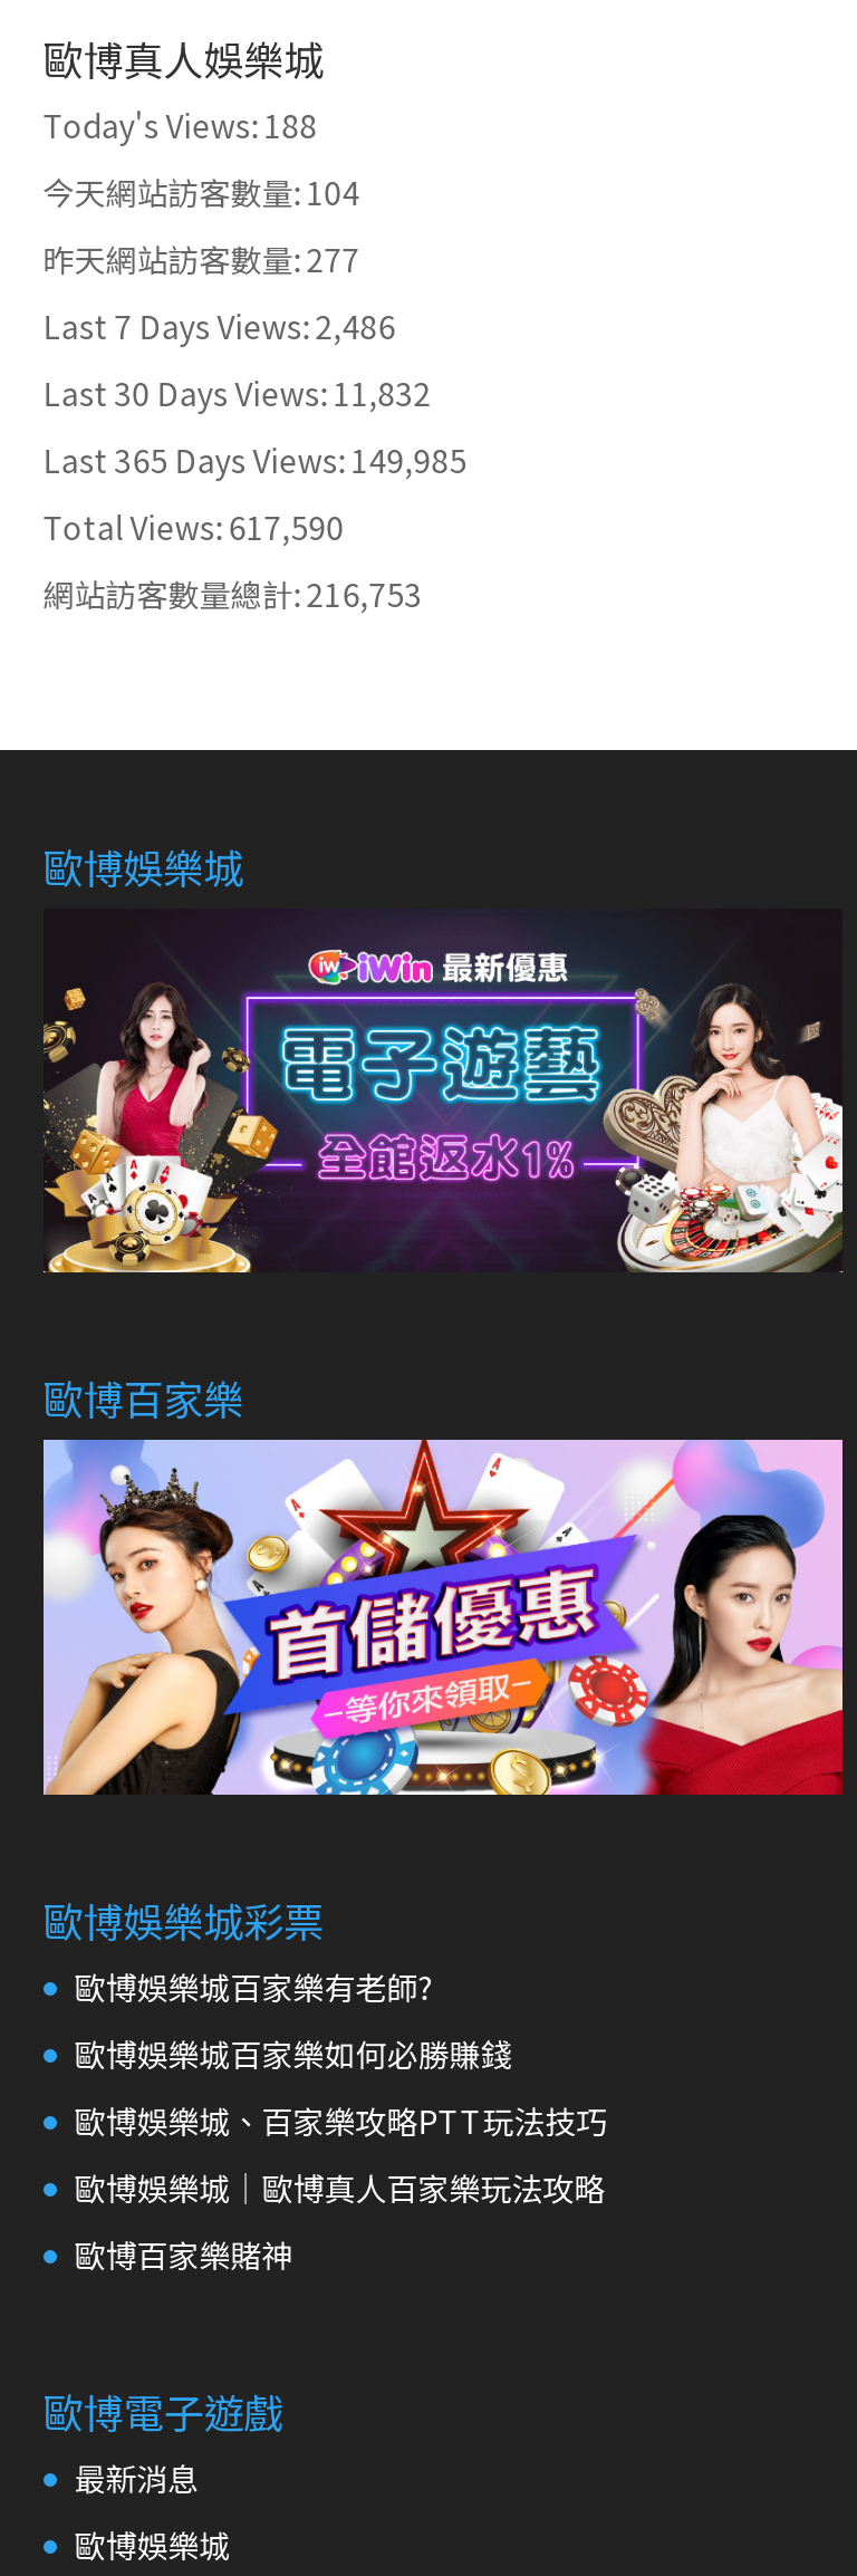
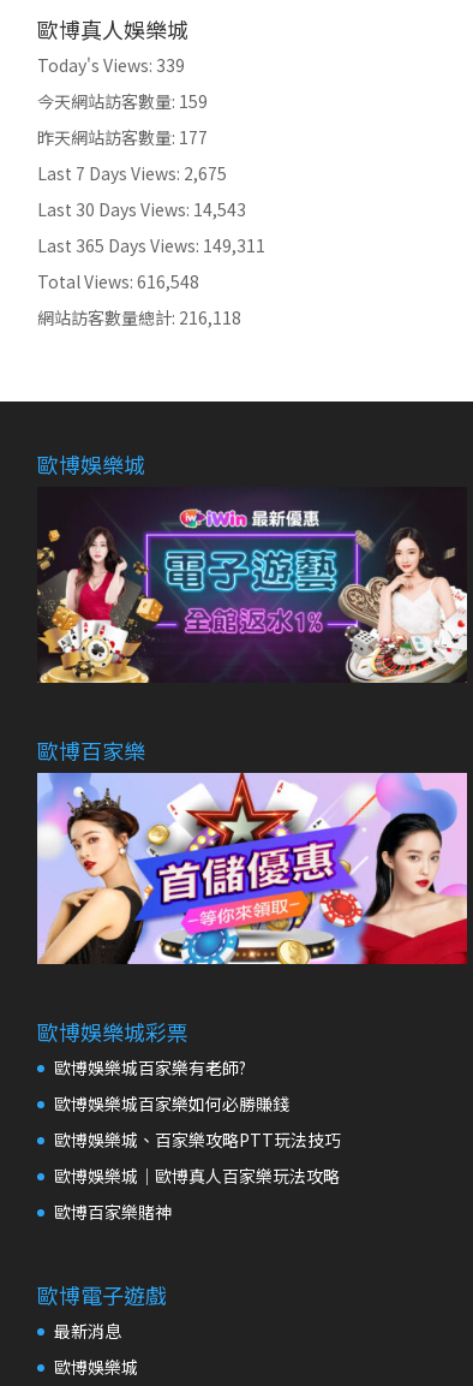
[43,103,318,147] Today's Views: 188 -> [37,53,185,77] Today's Views: 339
[43,170,360,214] 今天網站訪客數量: 104 -> [37,89,207,113] 今天網站訪客數量: 159
[43,237,360,281] 昨天網站訪客數量:277 -> [37,125,207,149] 昨天網站訪客數量:177
[43,304,396,348] Last 7 Days Views:2,486 -> [37,161,227,185] Last 7 Days Views:2,675
[43,371,431,415] Last 30 Days Views: 11,832 -> [37,197,246,221] Last 30 Days Views: 14,543
[43,438,467,482] Last 365 Days Views: 149,985 -> [37,233,265,257] Last 365 Days Views: 149,311
[43,504,344,549] Total Views: 617,590 -> [37,269,199,293] Total Views: 616,548
[43,571,422,616] 網站訪客數量總計:216,753 -> [37,305,241,329] 網站訪客數量總計:216,118

